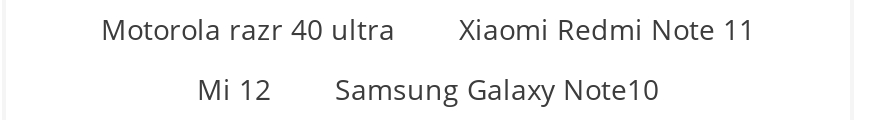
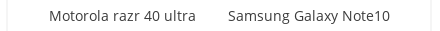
[197,10,755,108] Xiaomi Redmi Note 11 | Mi 12 -> none

